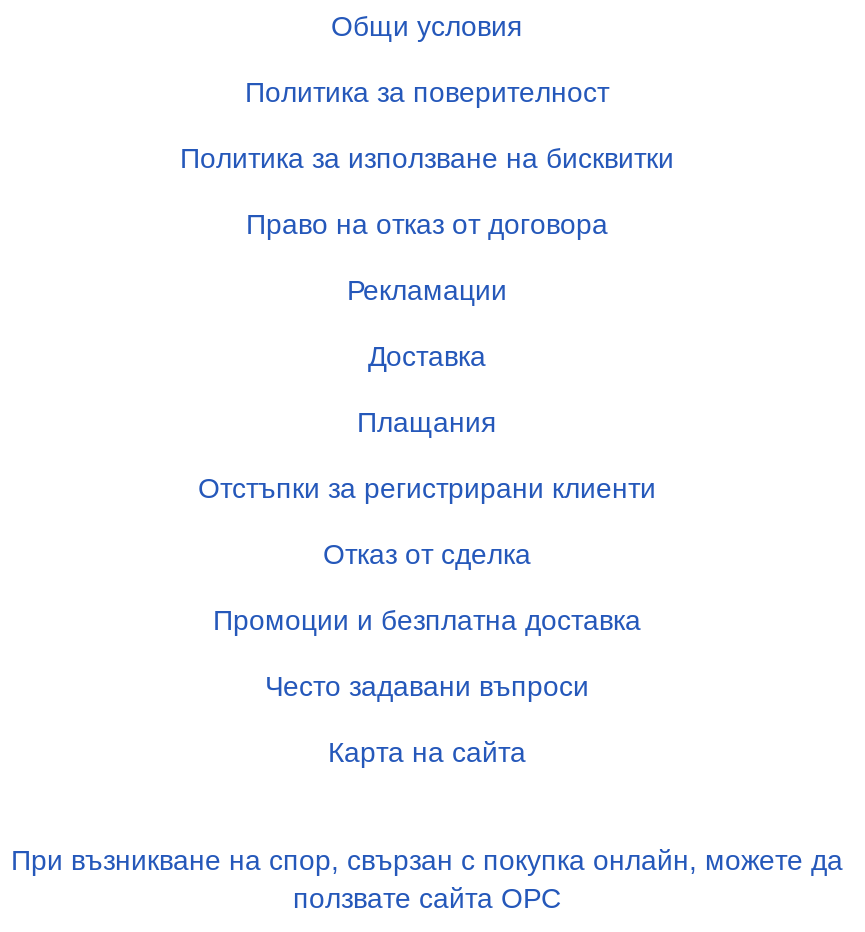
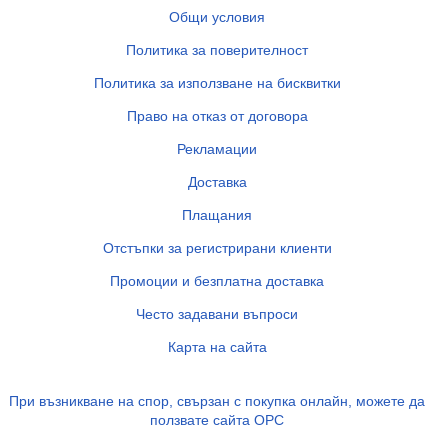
[323,538,531,570] Отказ от сделка -> none

